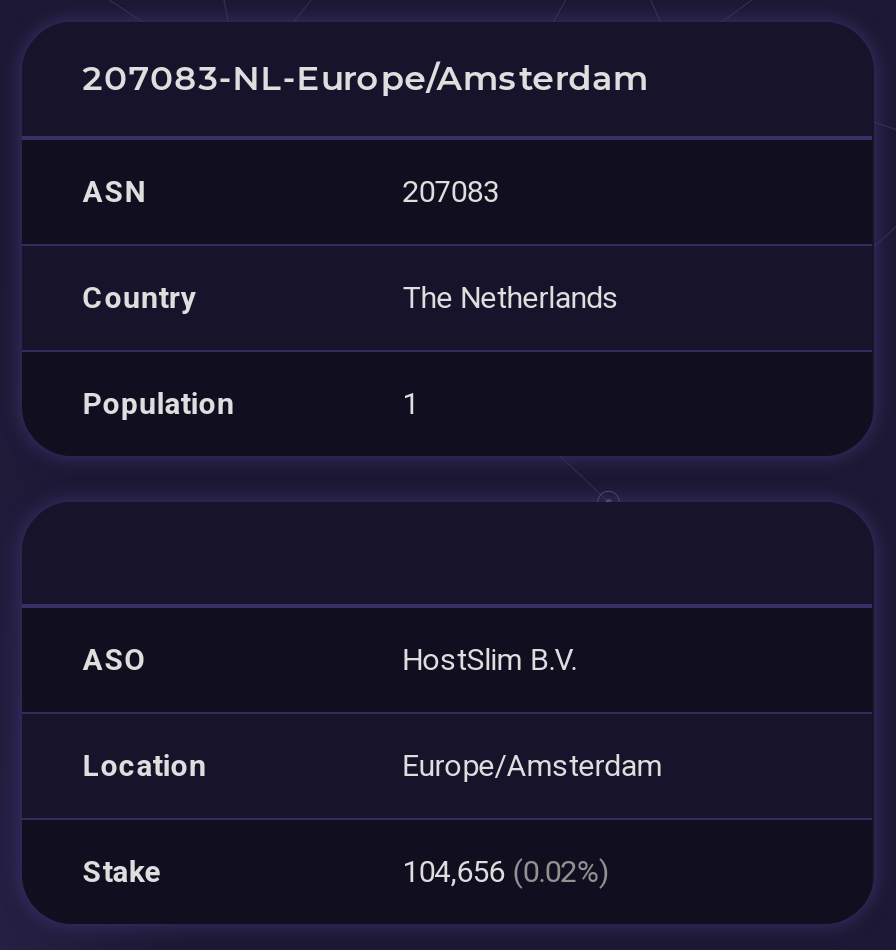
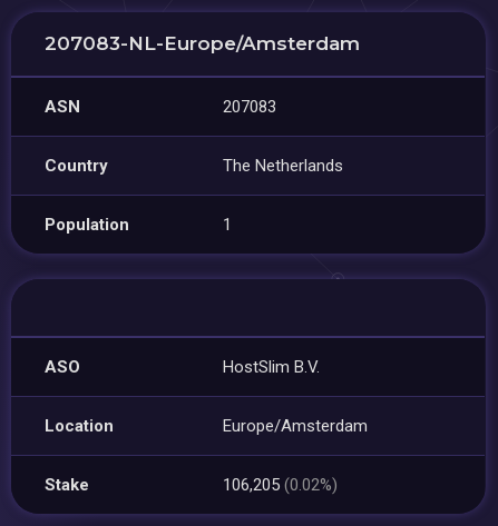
[402,853,608,889] 104,656 (0.02%) -> [223,474,338,494] 106,205 (0.02%)

